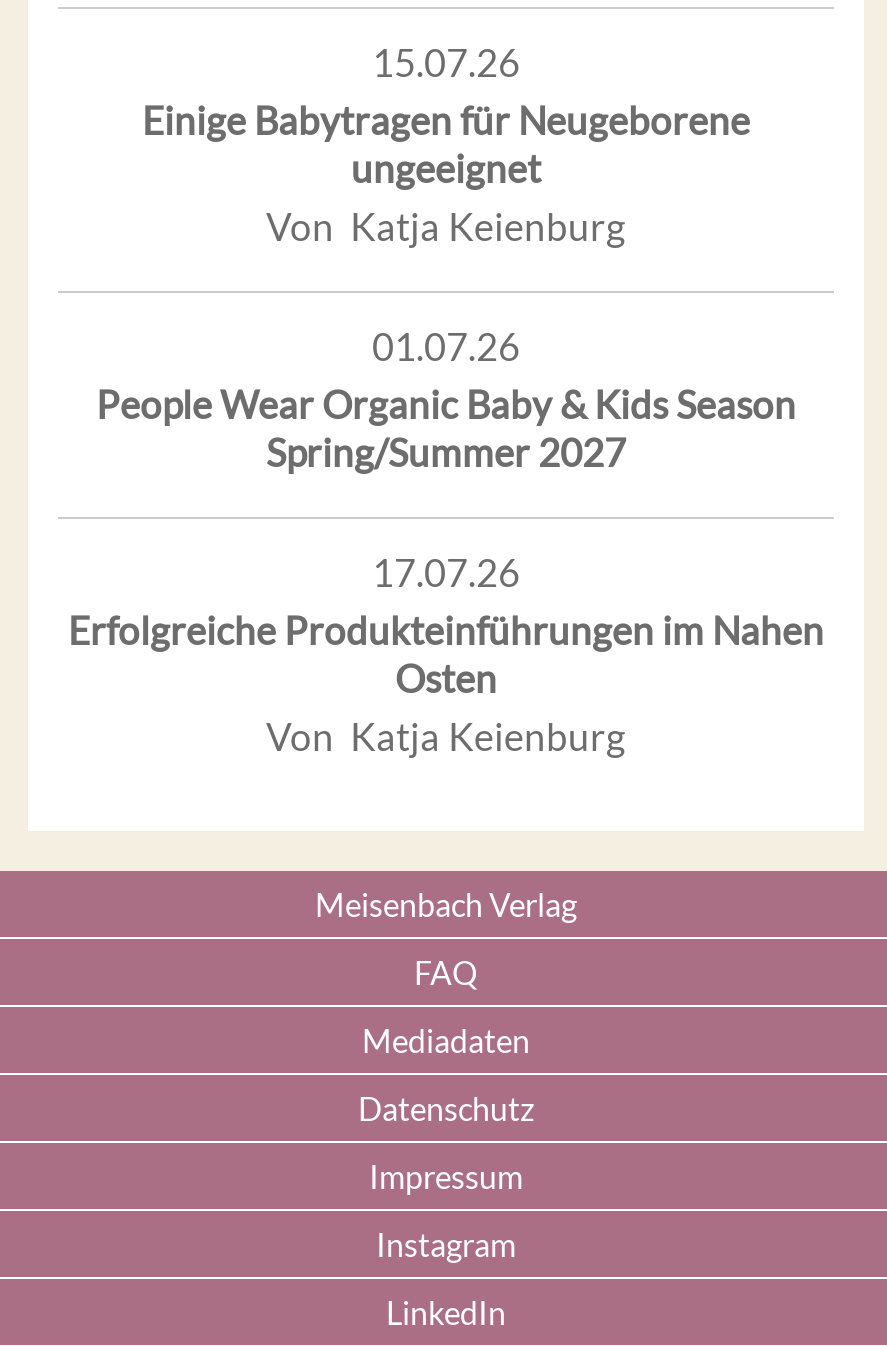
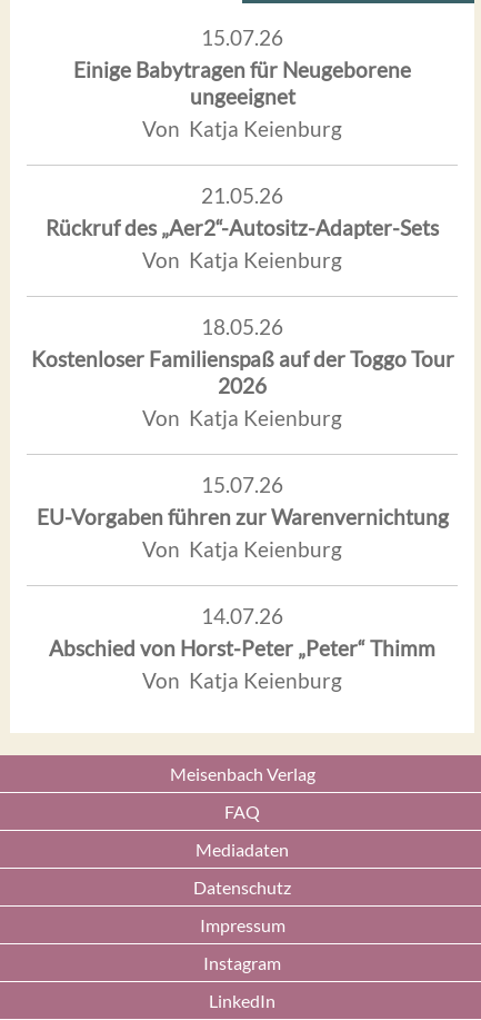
[68,324,824,702] 01.07.26 | People Wear Organic Baby & Kids Season | Spring/Summer 2027 | 17.07.26 | Erfolgreiche Produkteinführungen im Nahen | Osten -> [31,183,454,661] 21.05.26 | Rückruf des „Aer2“-Autositz-Adapter-Sets | Von Katja Keienburg | 18.05.26 | Kostenloser Familienspaß auf der Toggo Tour | 2026 | Von Katja Keienburg | 15.07.26 | EU-Vorgaben führen zur Warenvernichtung | Von Katja Keienburg | 14.07.26 | Abschied von Horst-Peter „Peter“ Thimm

